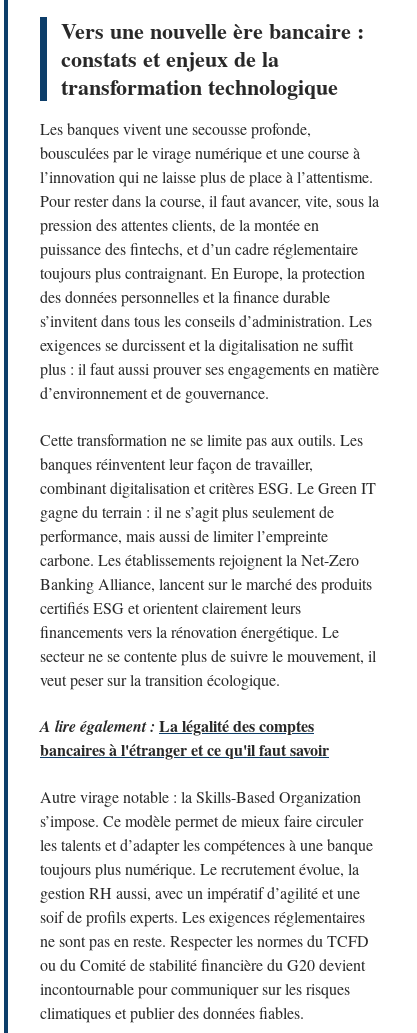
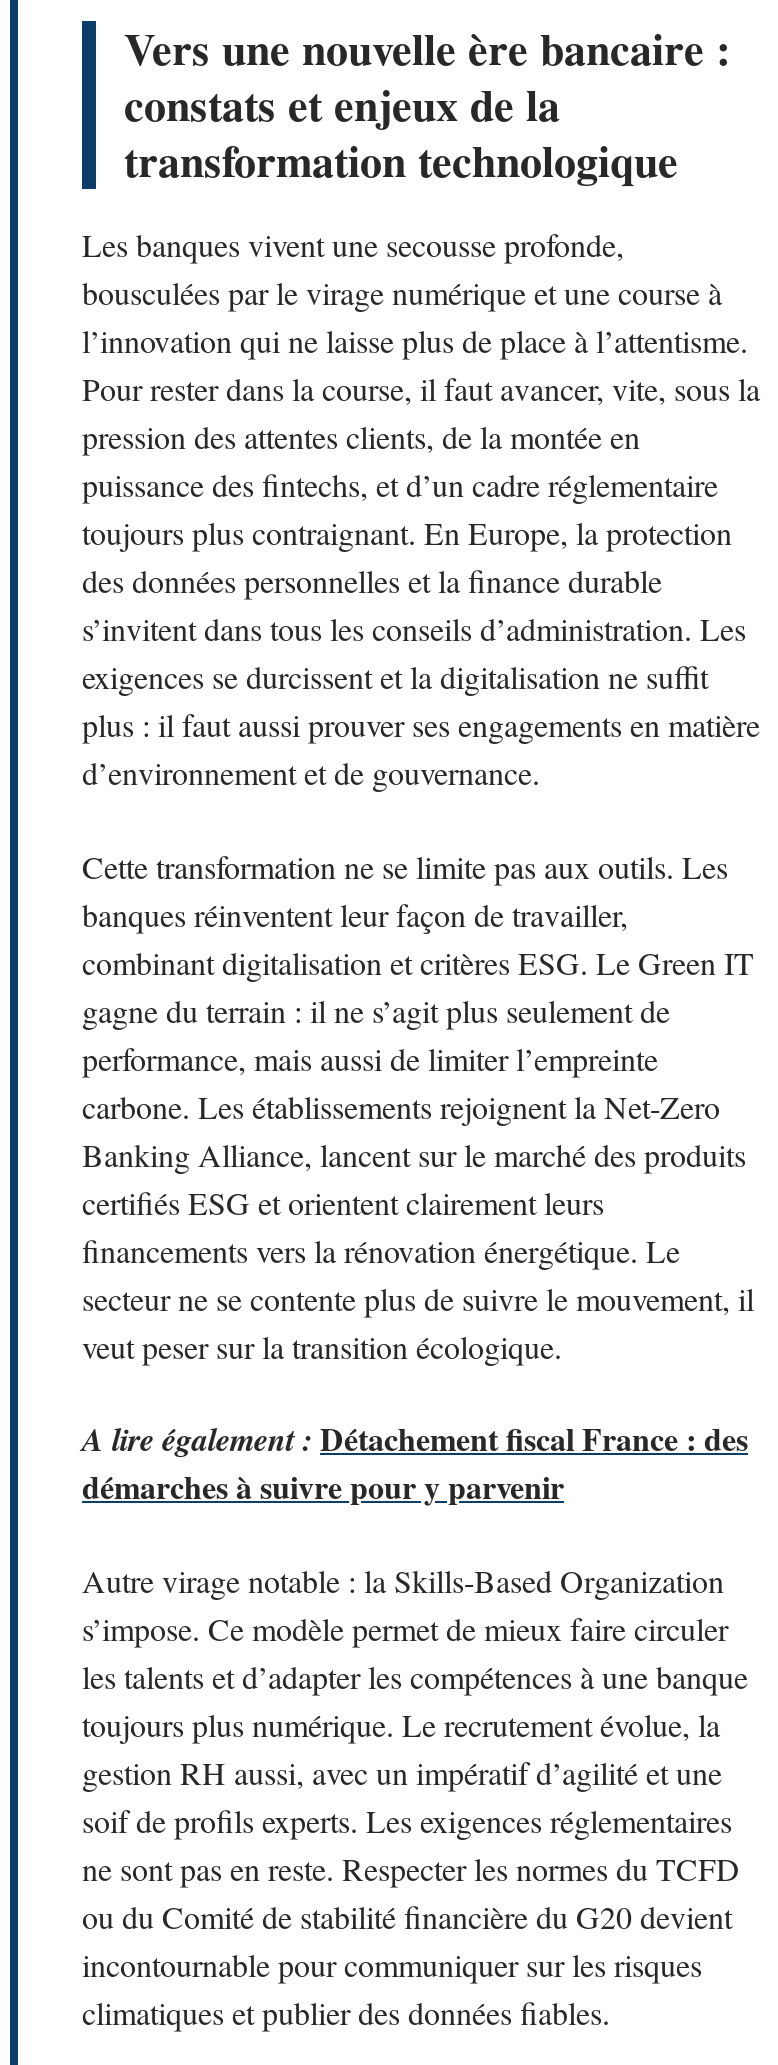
[40,714,329,761] A lire également : La légalité des comptes | bancaires à l'étranger et ce qu'il faut savoir -> [82,1415,748,1509] A lire également : Détachement fiscal France : des | démarches à suivre pour y parvenir

